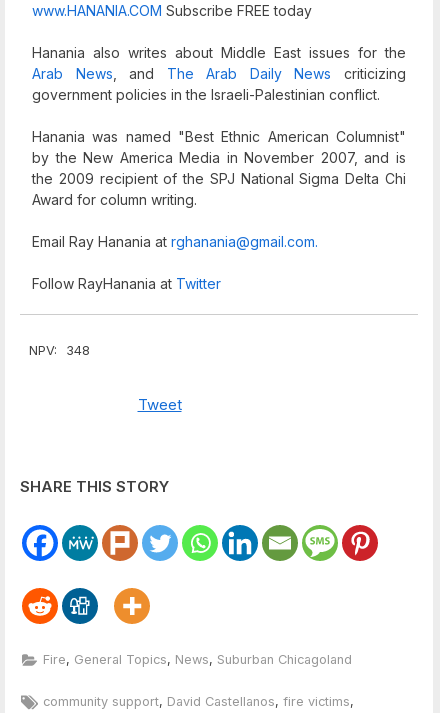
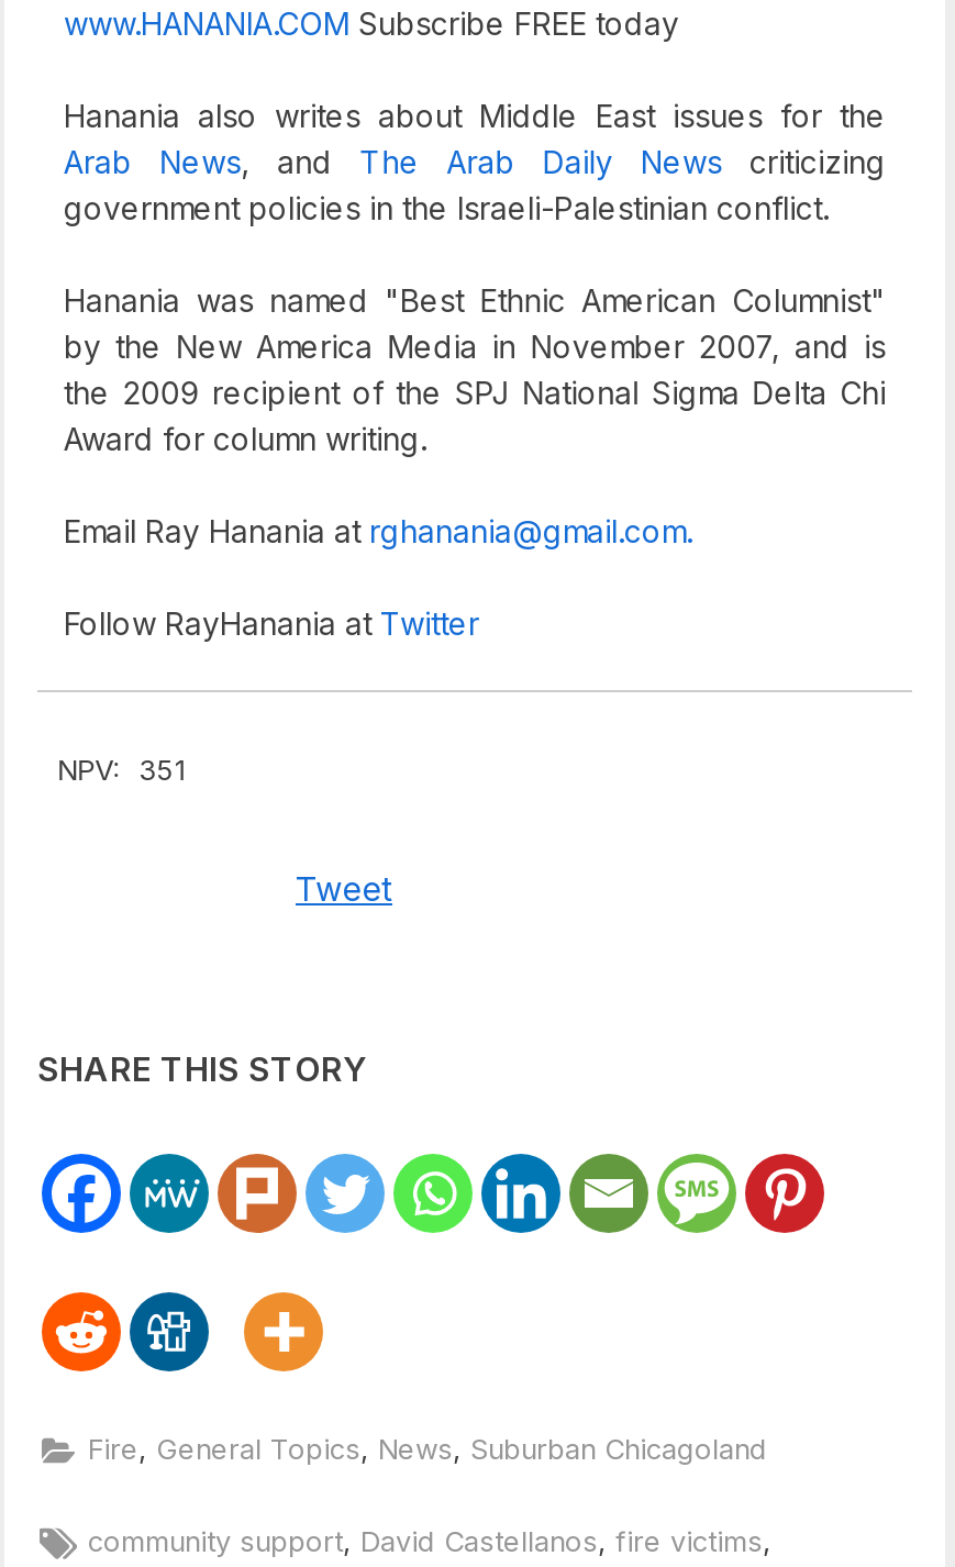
[29,343,90,358] NPV: 348 -> [57,755,185,788] NPV: 351

